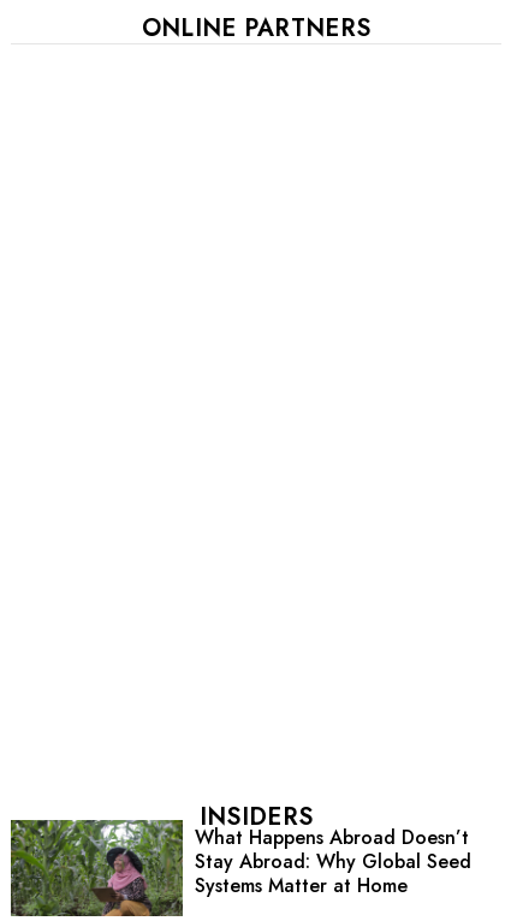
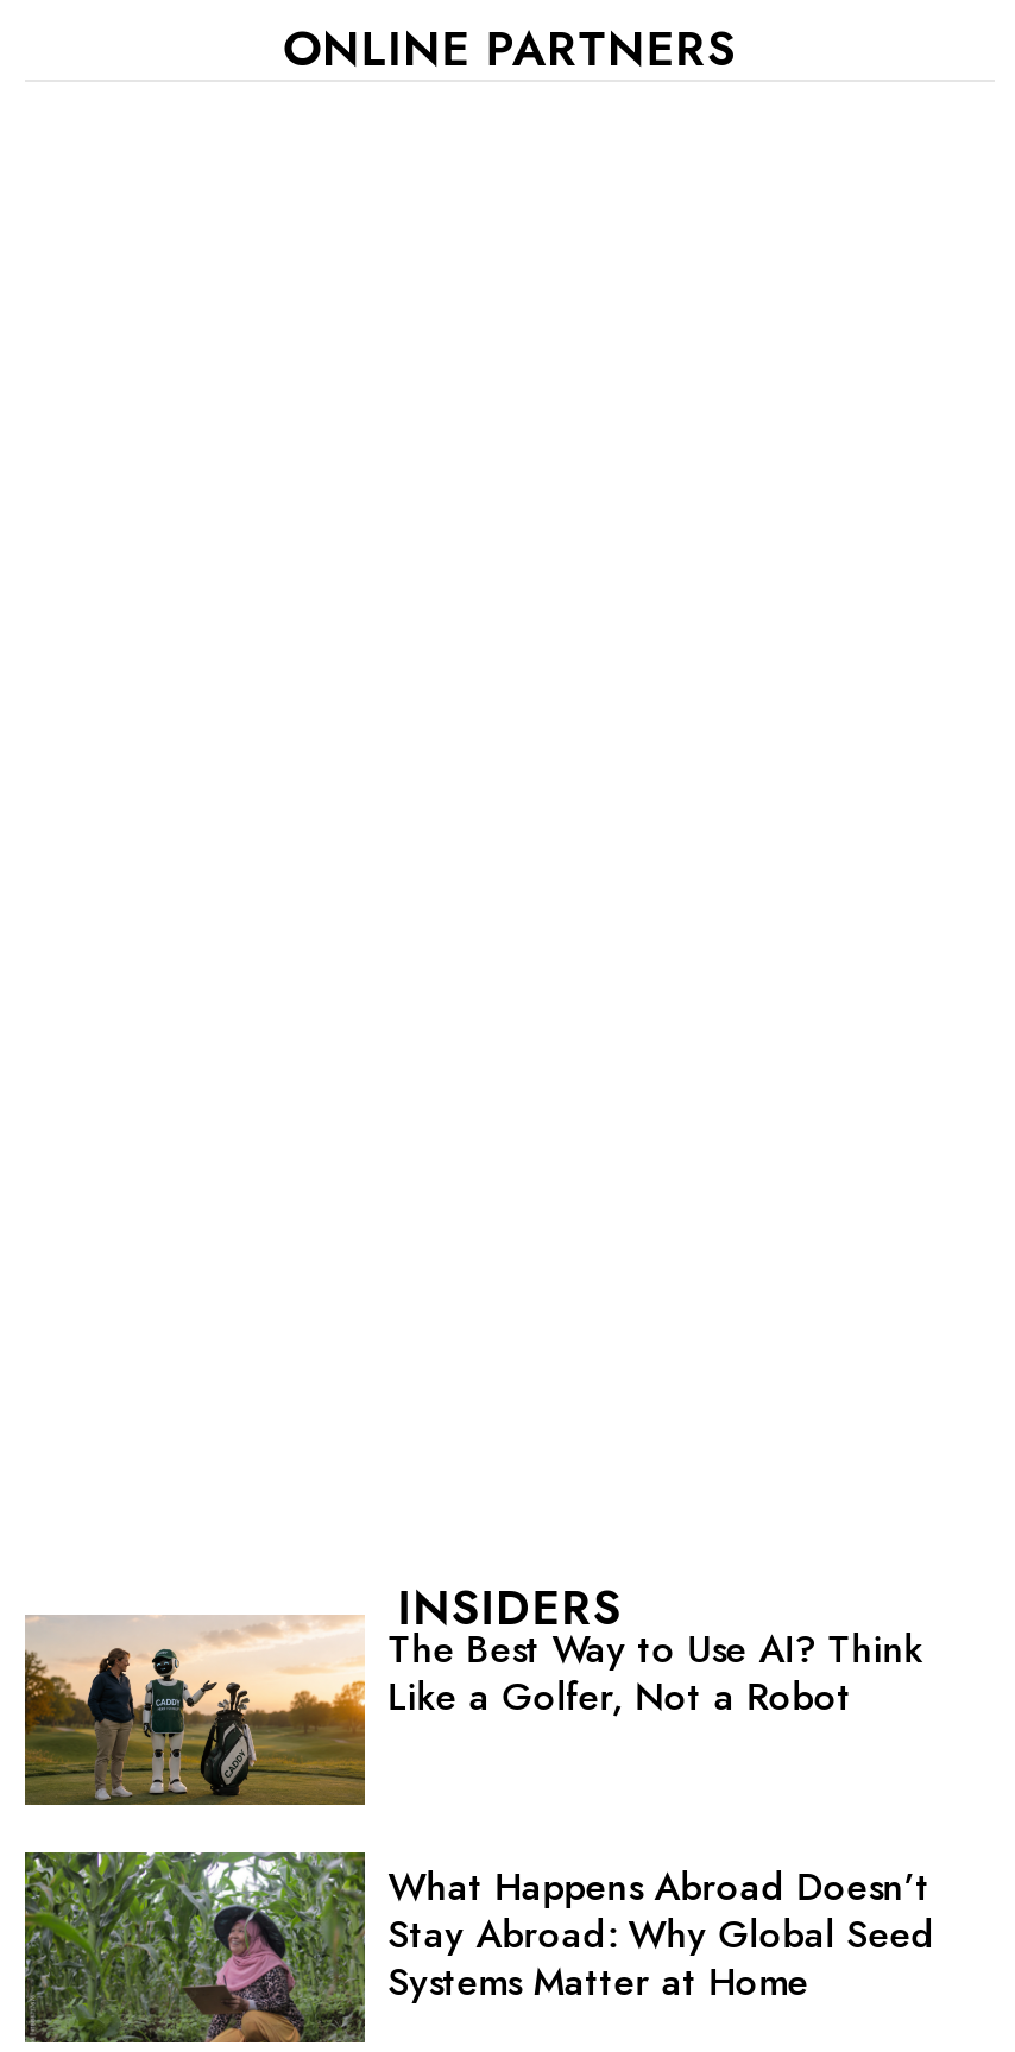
none -> [25,1615,923,1807] [image] | The Best Way to Use AI? Think | Like a Golfer, Not a Robot

